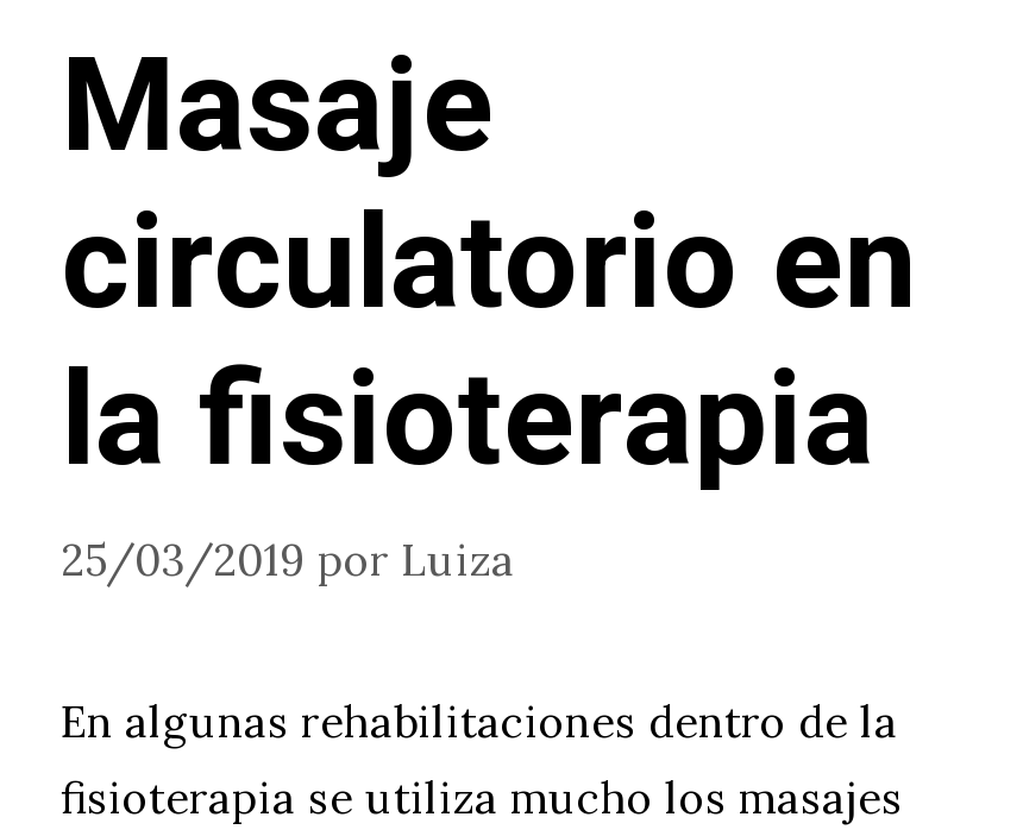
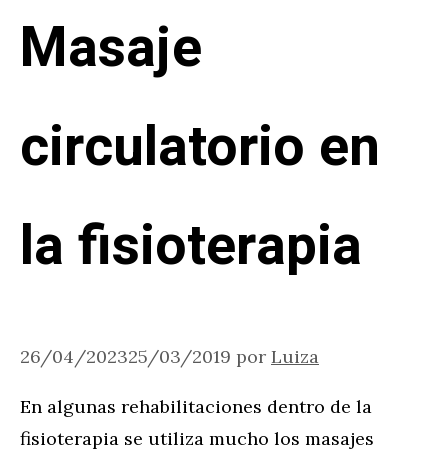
[61,533,515,588] 25/03/2019 por Luiza -> [20,345,319,368] 26/04/202325/03/2019 por Luiza

